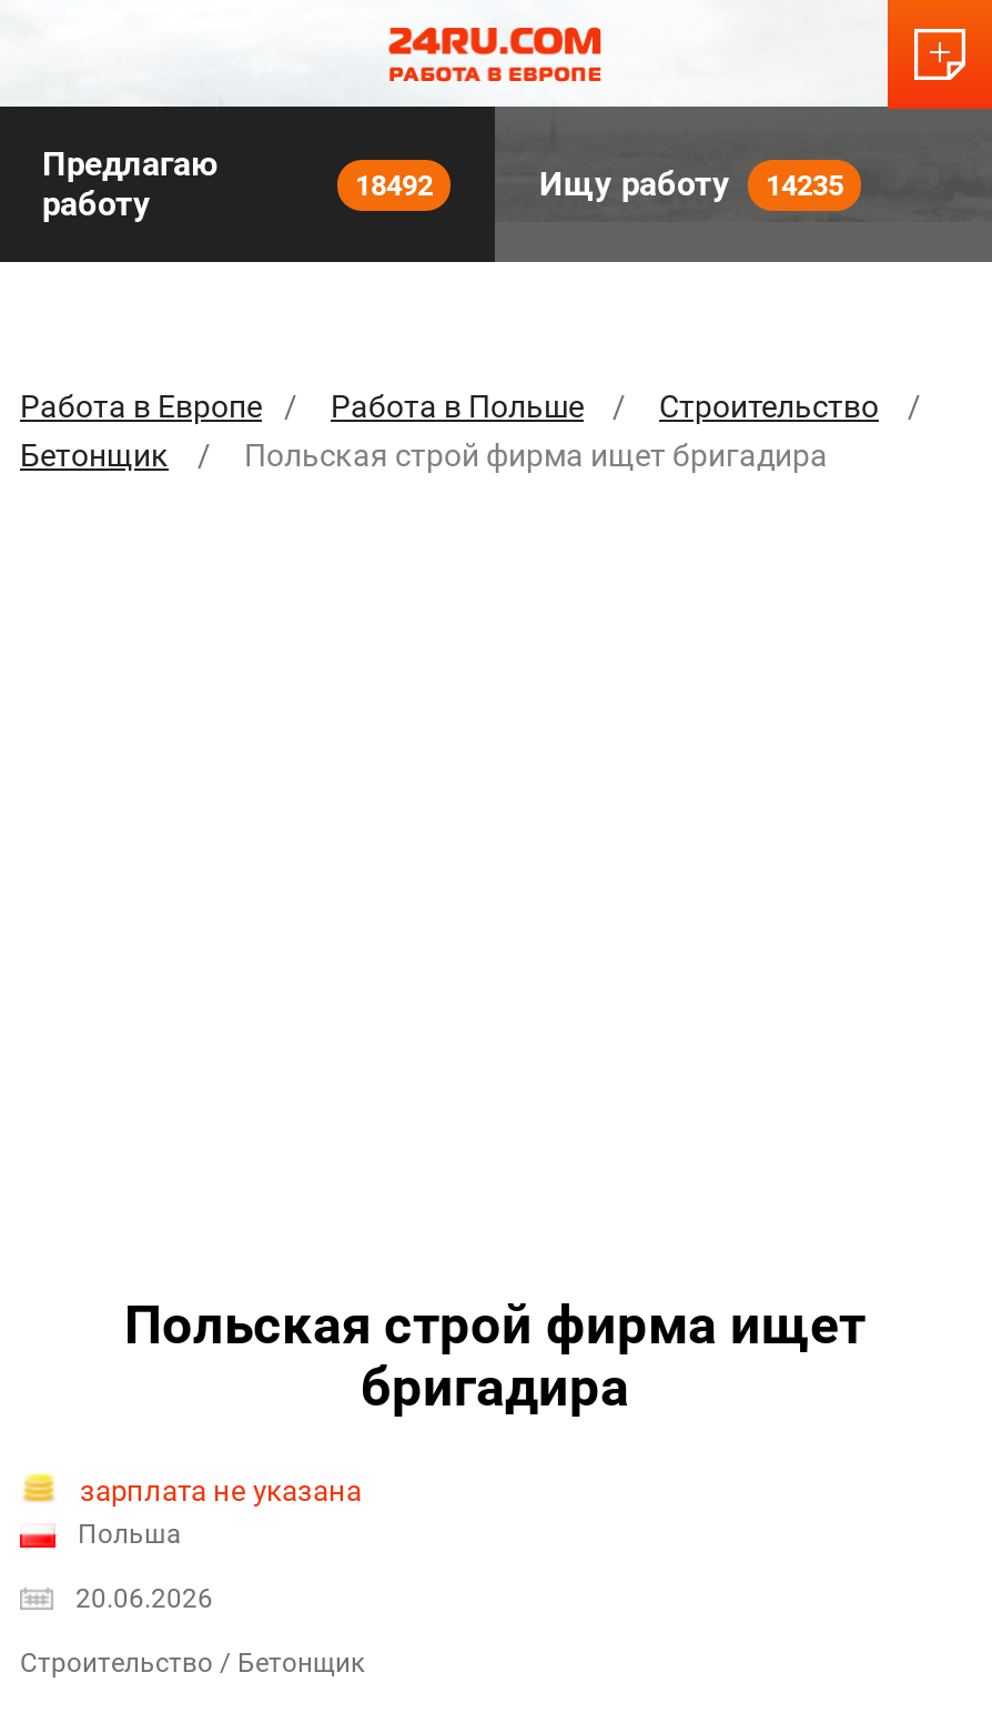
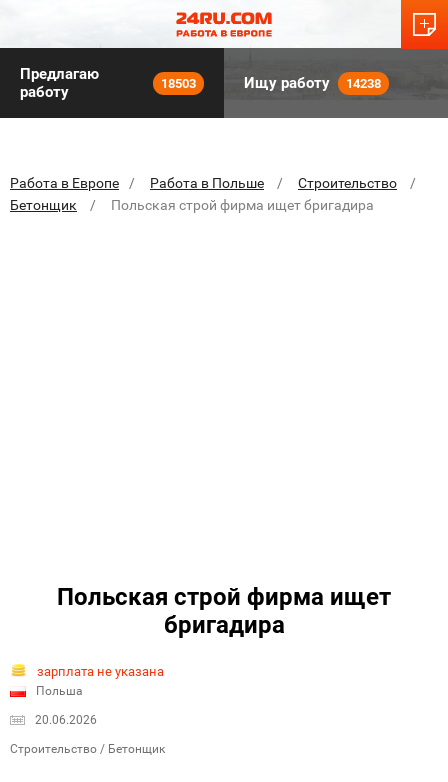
[355,168,433,201] 18492 -> [161,75,196,90] 18503
[539,164,843,204] Ищу работу 14235 -> [244,74,381,92] Ищу работу 14238

